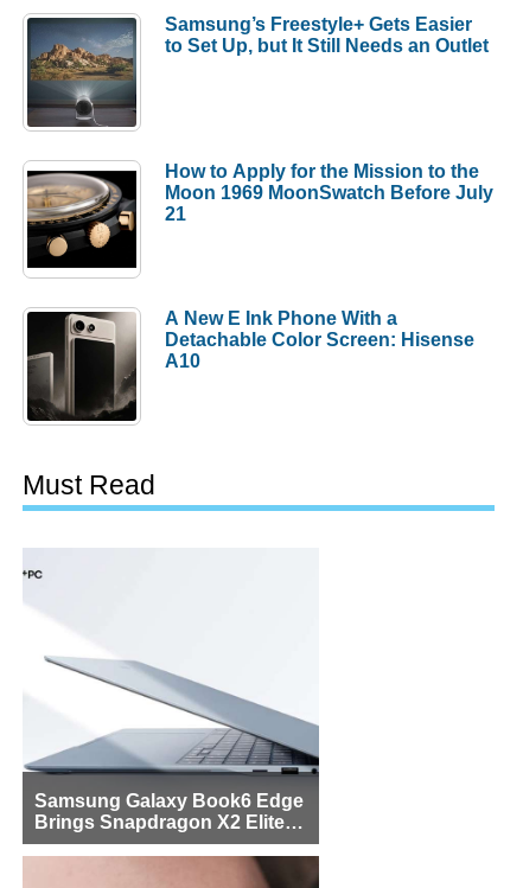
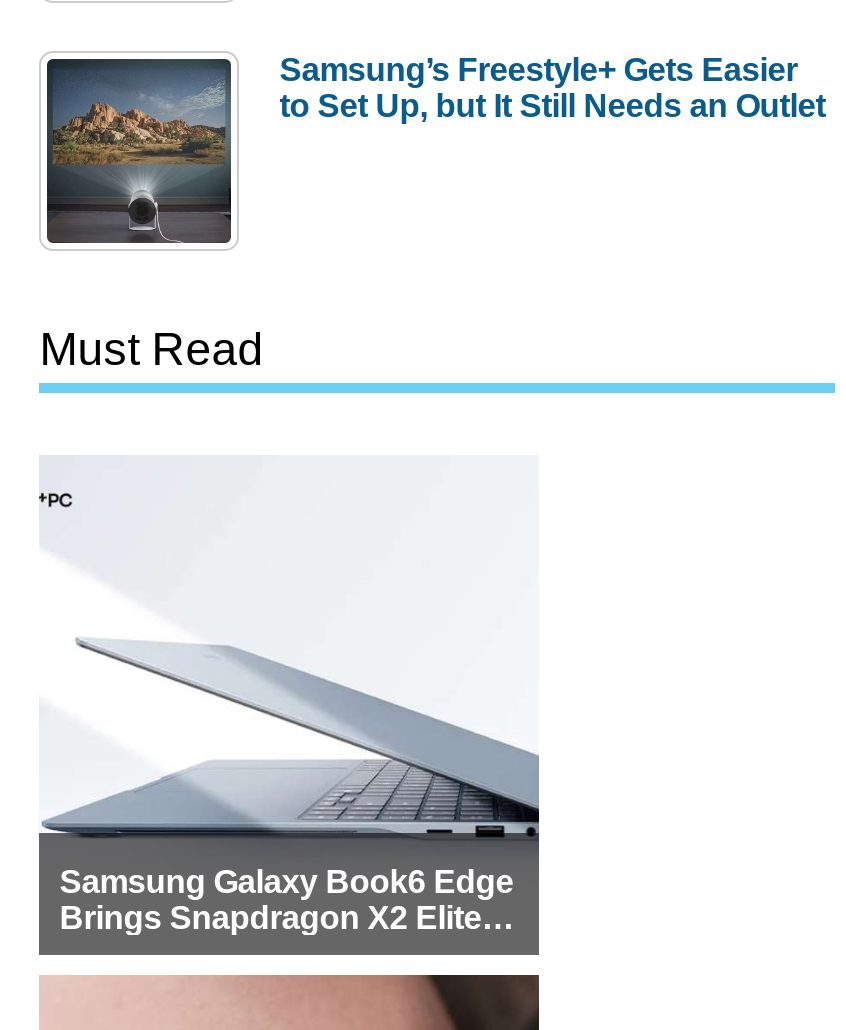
[26,160,494,269] [image] | How to Apply for the Mission to the | Moon 1969 MoonSwatch Before July | 21 -> none
[27,307,475,420] [image] | A New E Ink Phone With a | Detachable Color Screen: Hisense | A10 -> none

